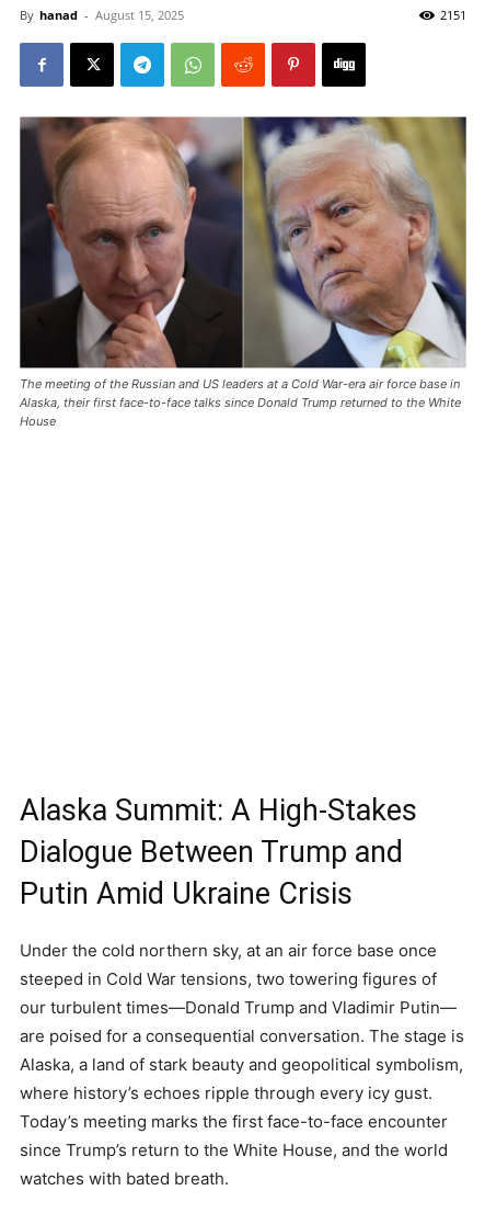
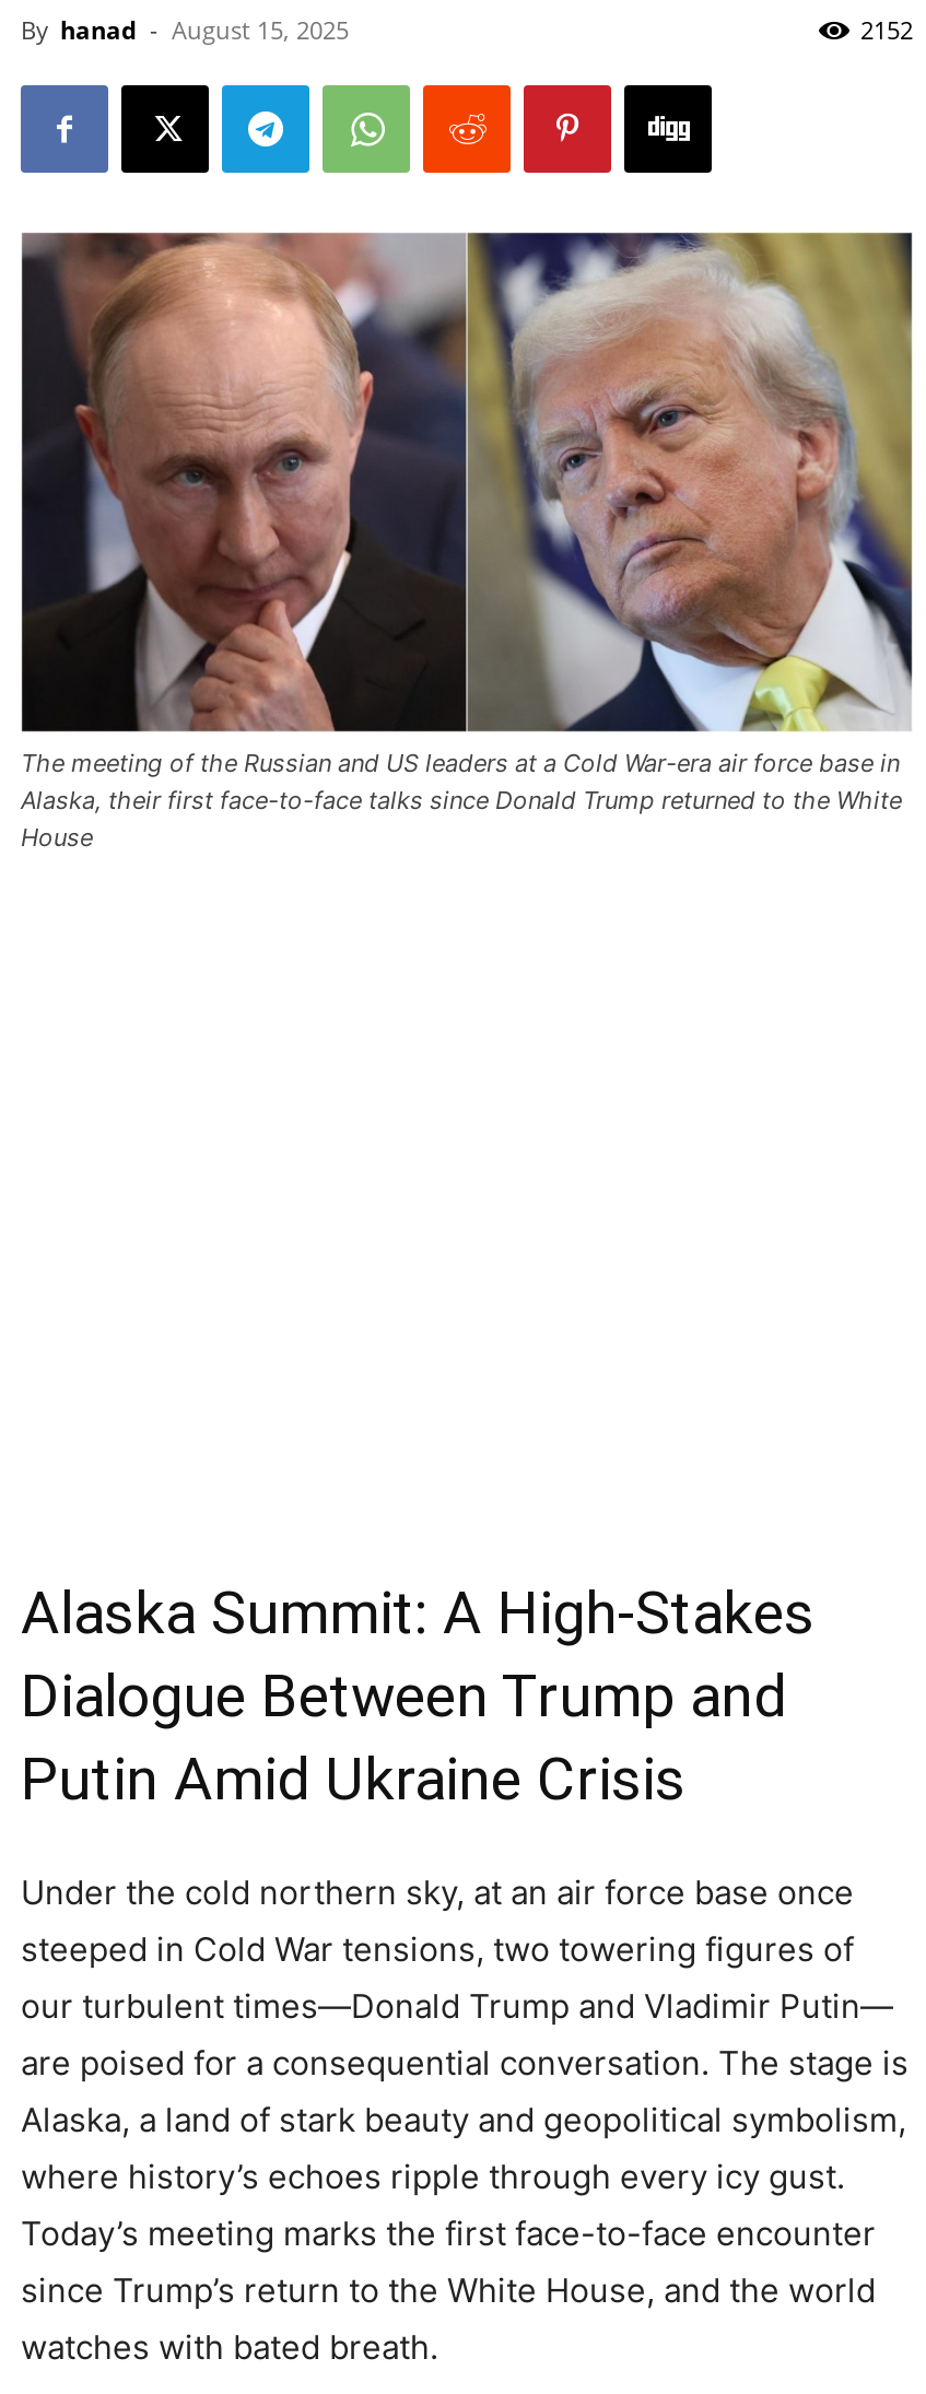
[440,7,466,23] 2151 -> [860,13,913,46] 2152

